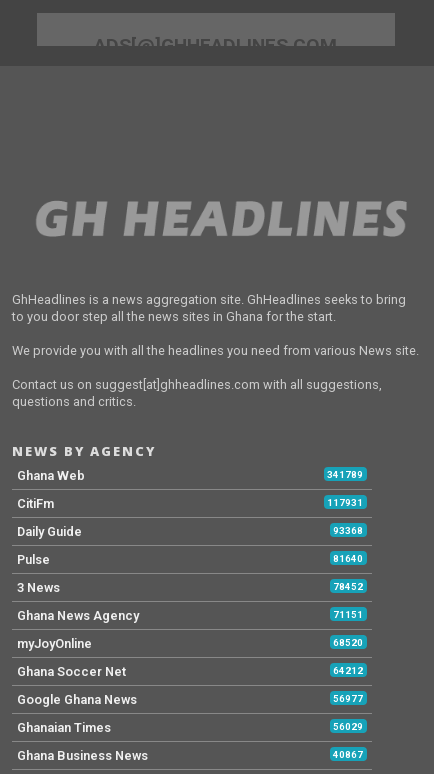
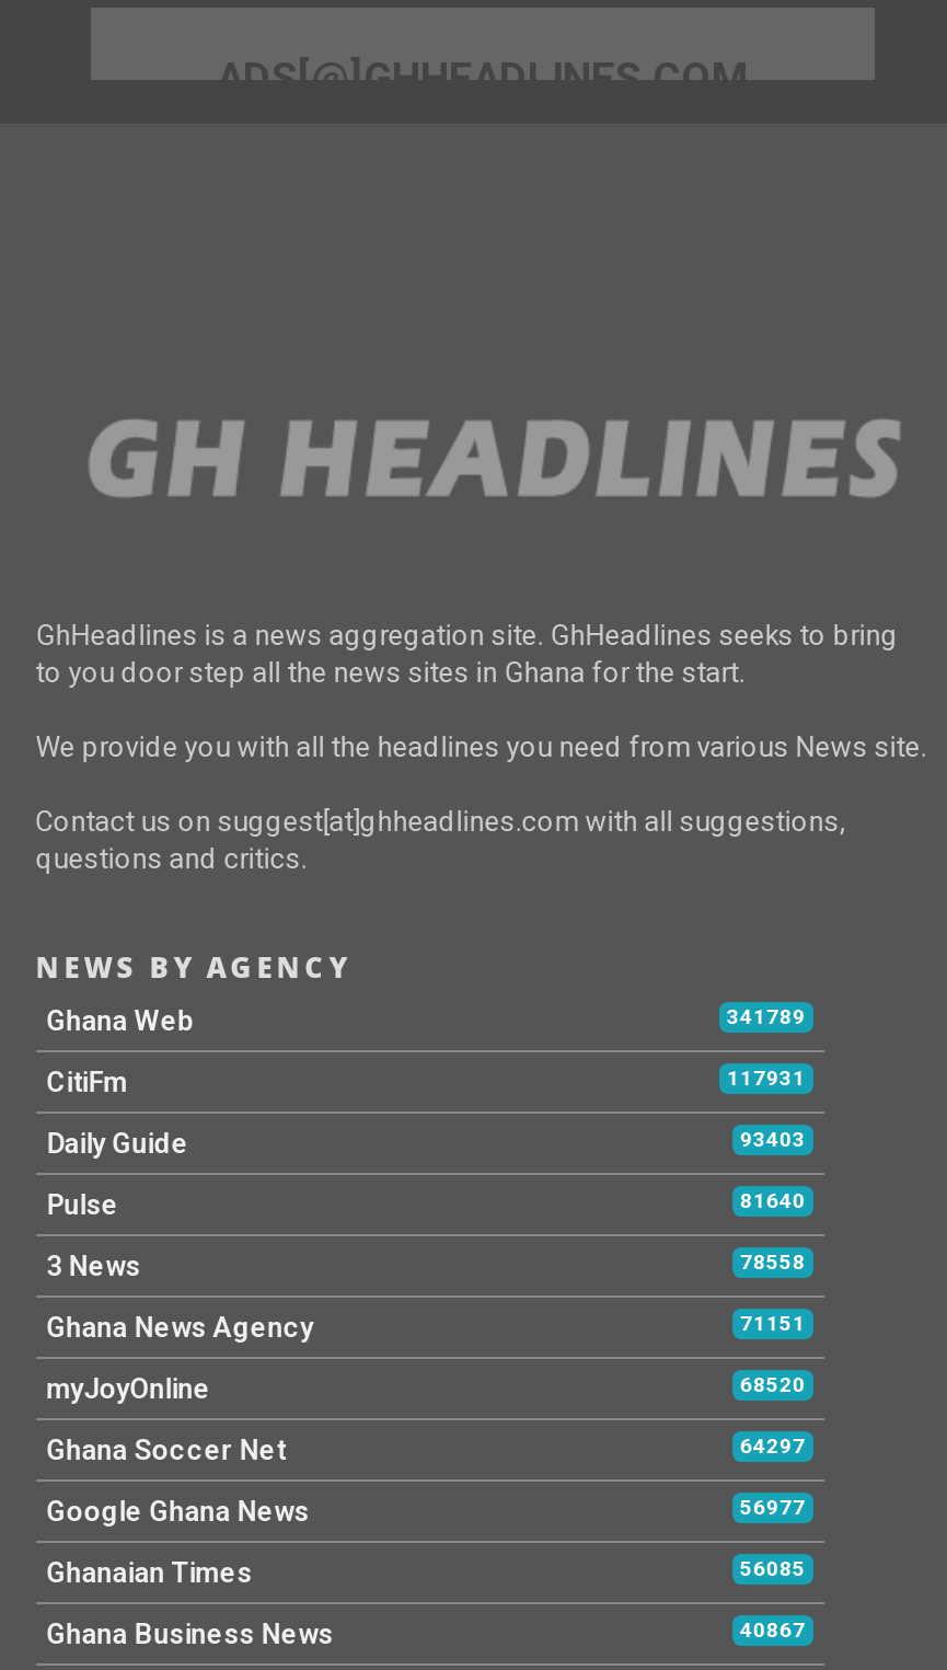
[333,525,363,536] 93368 -> [740,1127,805,1151] 93403
[333,581,363,592] 78452 -> [740,1250,805,1274] 78558
[333,665,363,676] 64212 -> [740,1434,805,1458] 64297
[333,721,363,732] 56029 -> [740,1556,805,1580] 56085

